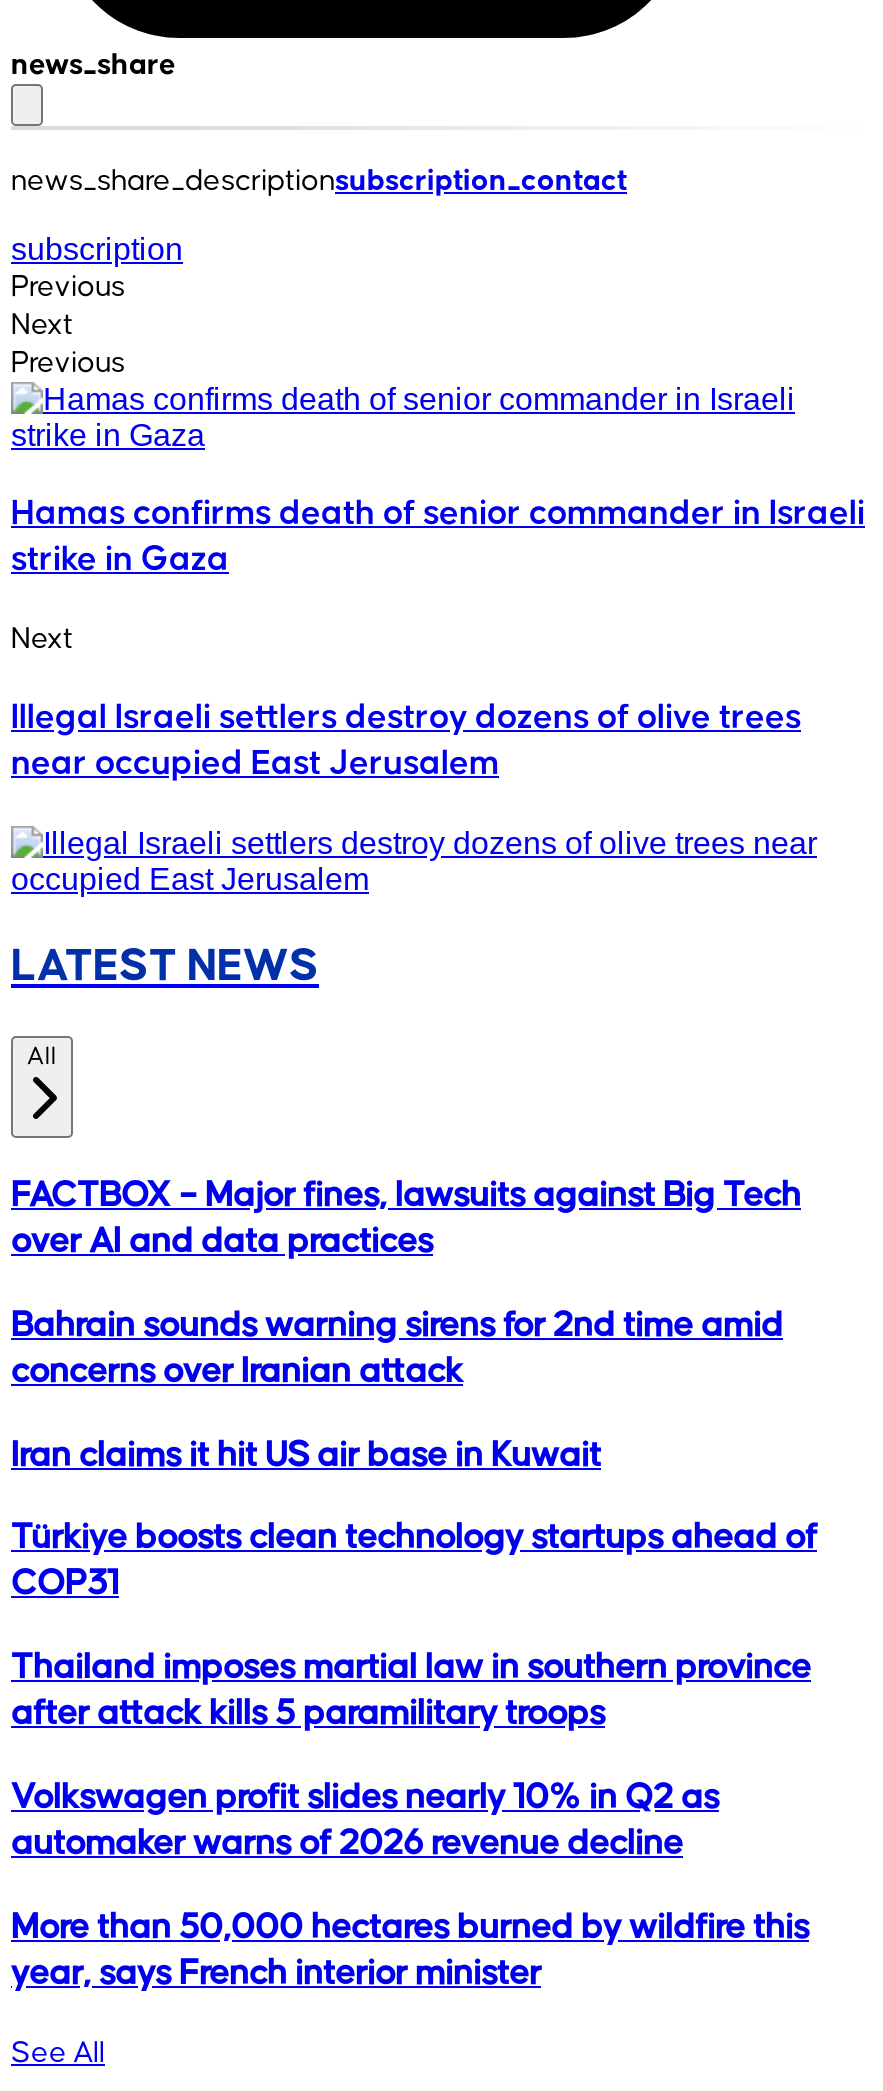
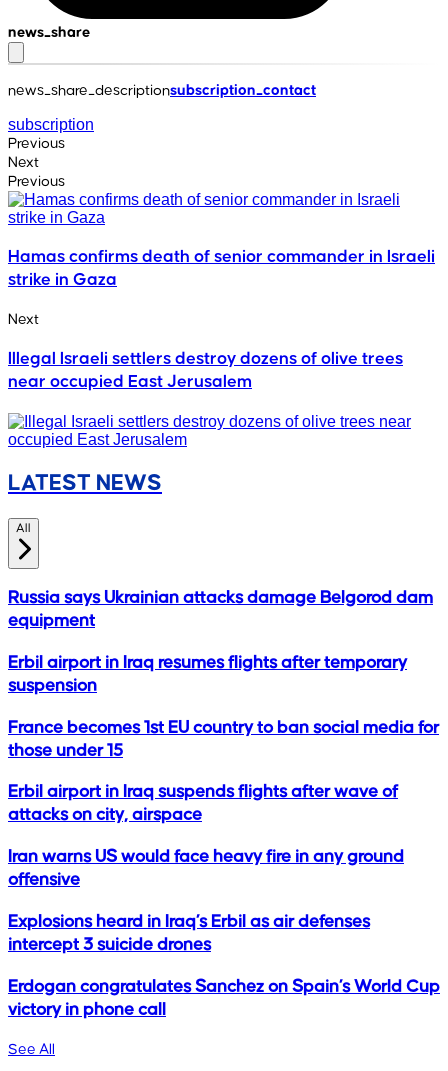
[11,1178,801,1260] FACTBOX – Major fines, lawsuits against Big Tech | over AI and data practices -> [8,589,433,630] Russia says Ukrainian attacks damage Belgorod dam | equipment
[11,1308,783,1390] Bahrain sounds warning sirens for 2nd time amid | concerns over Iranian attack -> [8,654,407,695] Erbil airport in Iraq resumes flights after temporary | suspension
[11,1437,601,1473] Iran claims it hit US air base in Kuwait -> [8,719,439,760] France becomes 1st EU country to ban social media for | those under 15
[11,1521,817,1603] Türkiye boosts clean technology startups ahead of | COP31 -> [8,783,398,824] Erbil airport in Iraq suspends flights after wave of | attacks on city, airspace
[11,1650,811,1732] Thailand imposes martial law in southern province | after attack kills 5 paramilitary troops -> [8,848,404,889] Iran warns US would face heavy fire in any ground | offensive
[11,1780,719,1862] Volkswagen profit slides nearly 10% in Q2 as | automaker warns of 2026 revenue decline -> [8,913,370,954] Explosions heard in Iraq’s Erbil as air defenses | intercept 3 suicide drones
[11,1909,809,1991] More than 50,000 hectares burned by wildfire this | year, says French interior minister -> [8,977,440,1018] Erdogan congratulates Sanchez on Spain’s World Cup | victory in phone call

